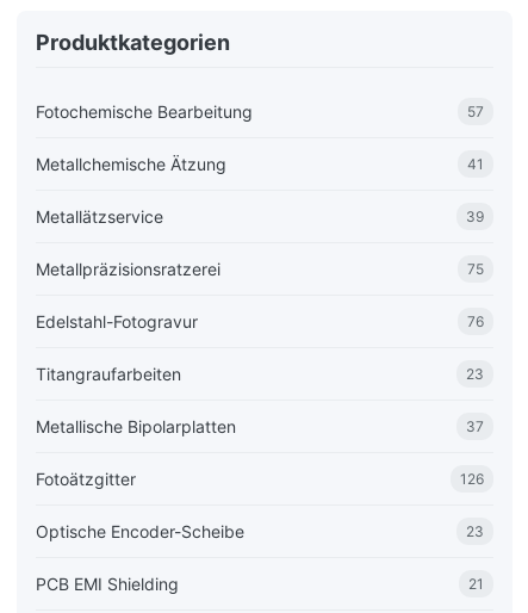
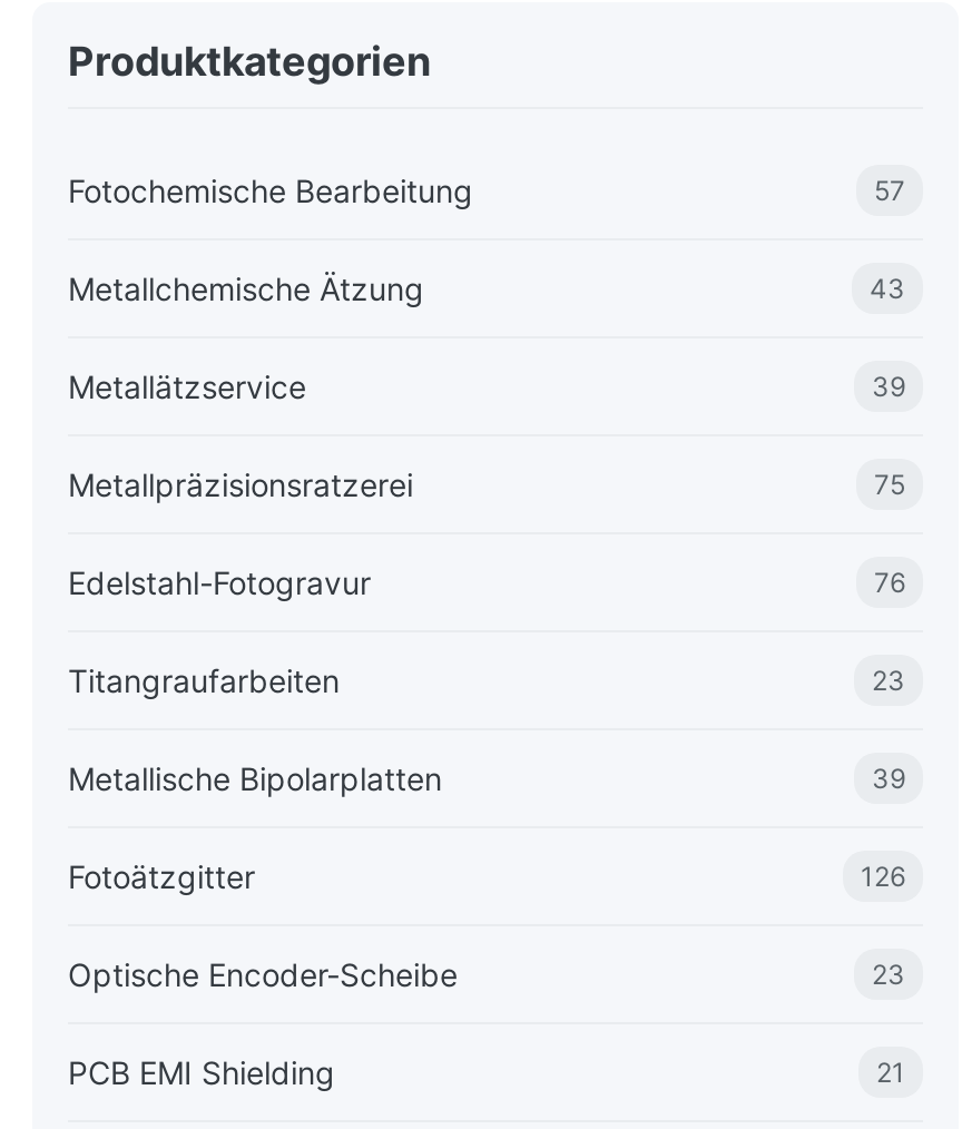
[467,155,484,173] 41 -> [870,272,905,305] 43
[466,417,484,435] 37 -> [872,762,905,795] 39

